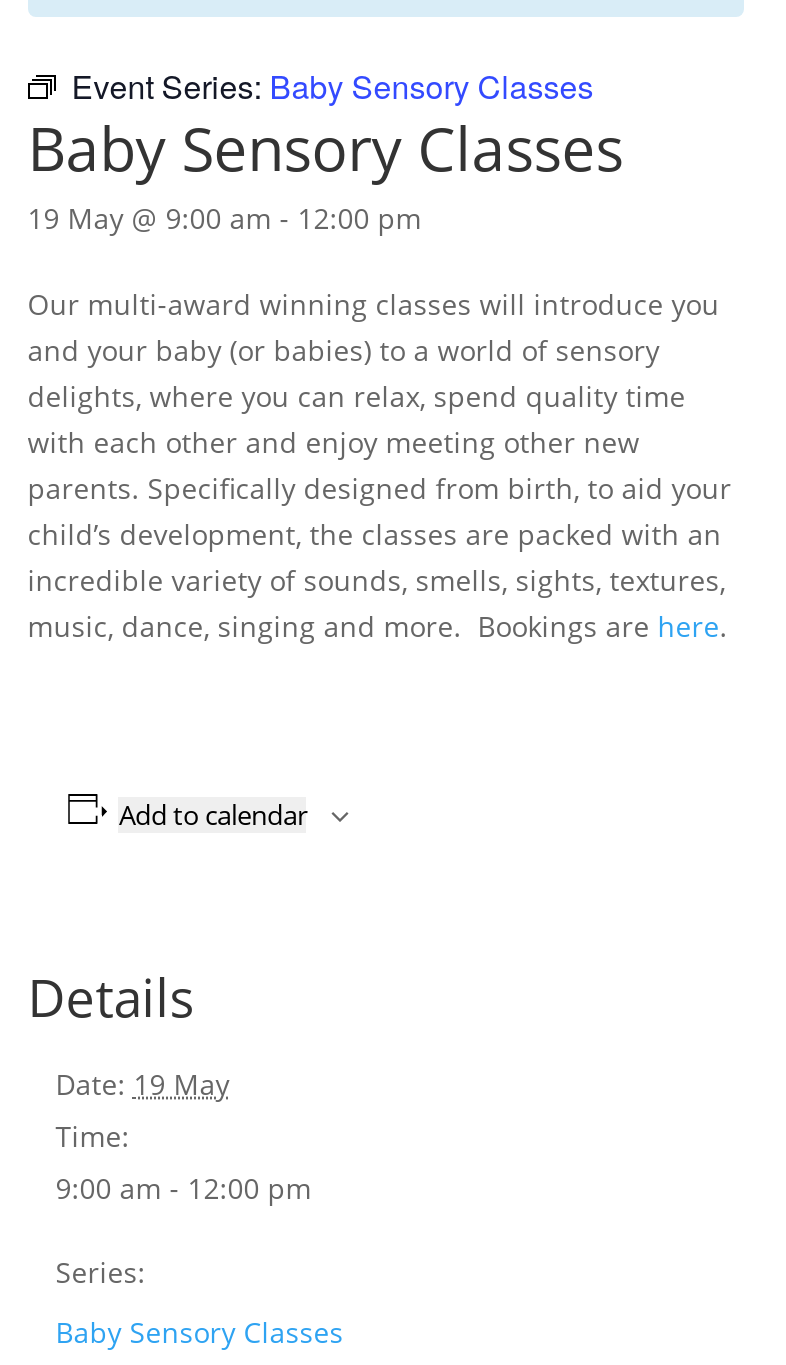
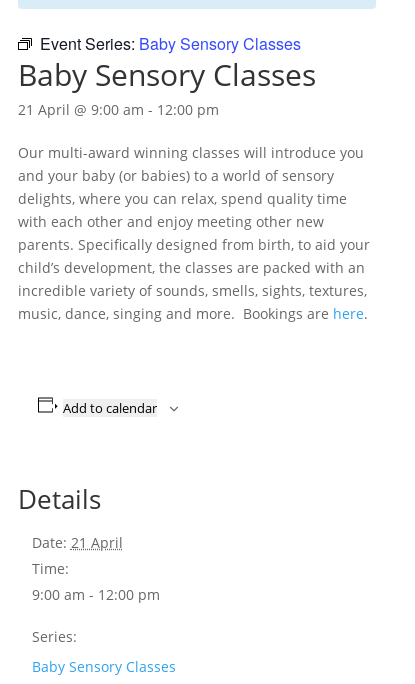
[28,199,422,237] 19 May @ 9:00 am - 12:00 pm -> [18,100,219,119] 21 April @ 9:00 am - 12:00 pm
[56,1065,230,1103] Date: 19 May -> [32,533,123,552] Date: 21 April

